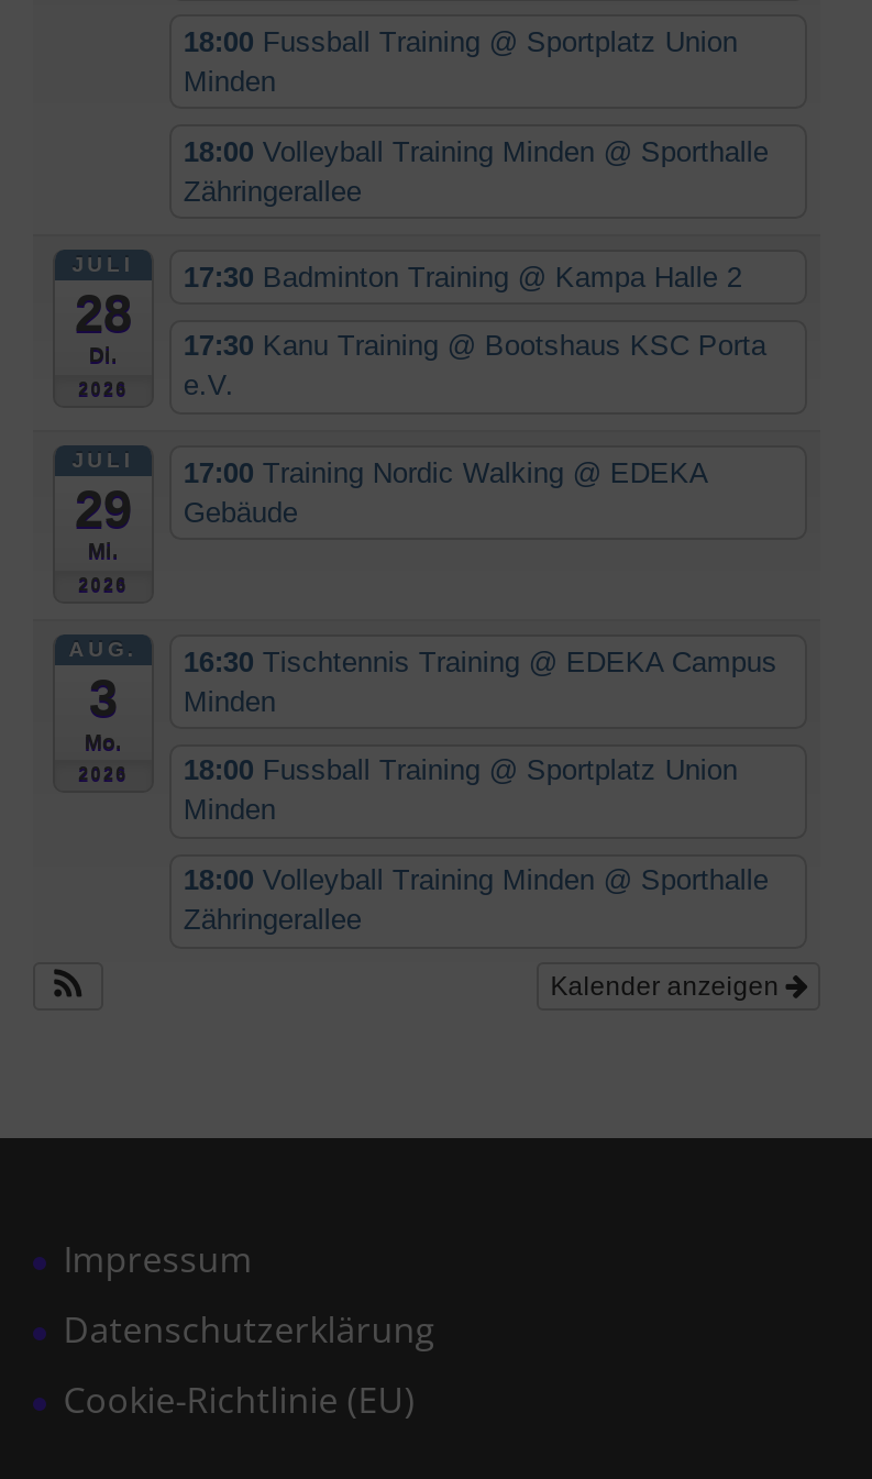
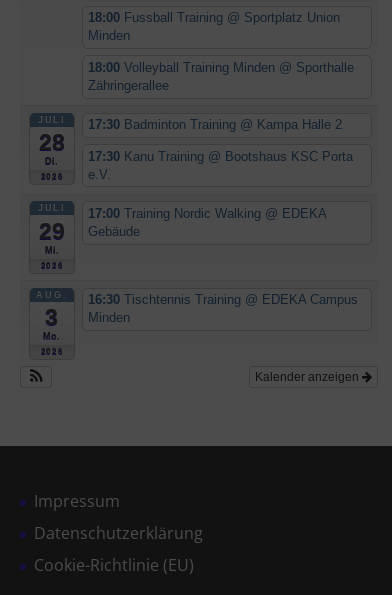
[183,754,768,936] 18:00 Fussball Training @ Sportplatz Union | Minden | 18:00 Volleyball Training Minden @ Sporthalle | Zähringerallee -> none

